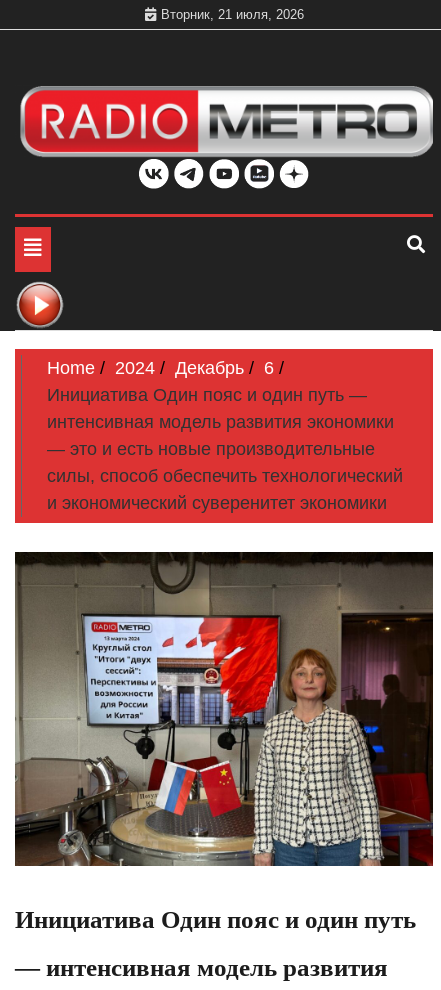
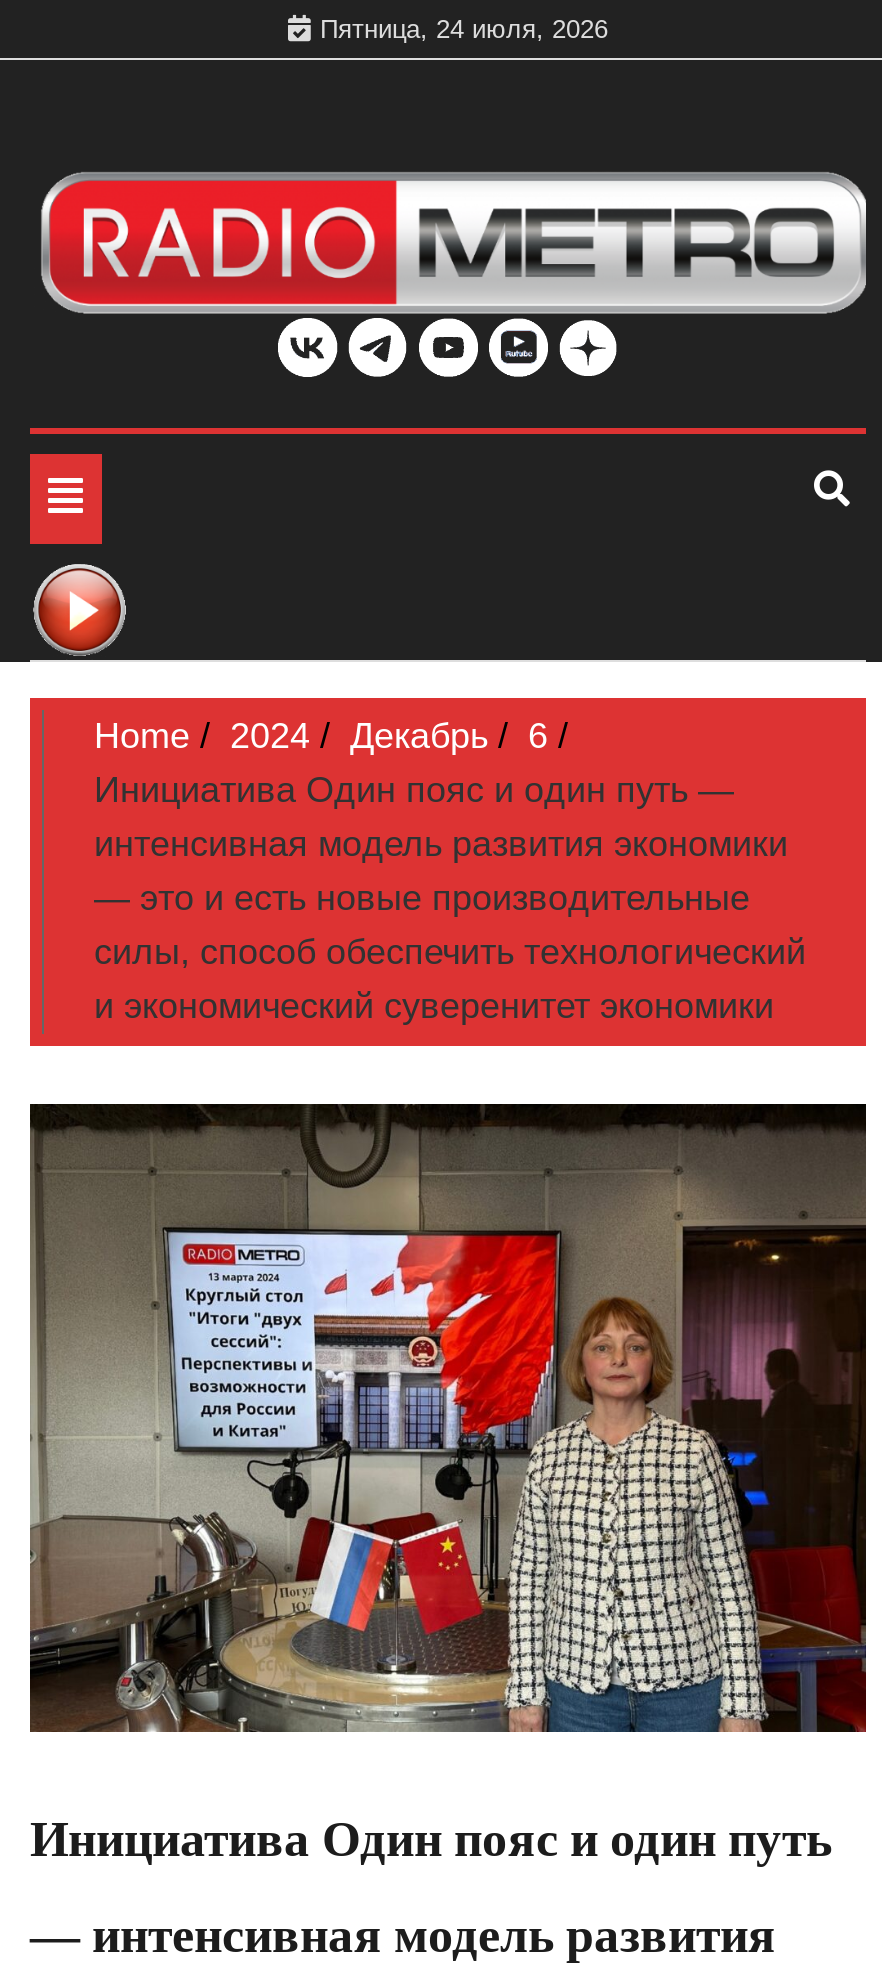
[160,7,303,22] Вторник, 21 июля, 2026 -> [320,14,608,44] Пятница, 24 июля, 2026

